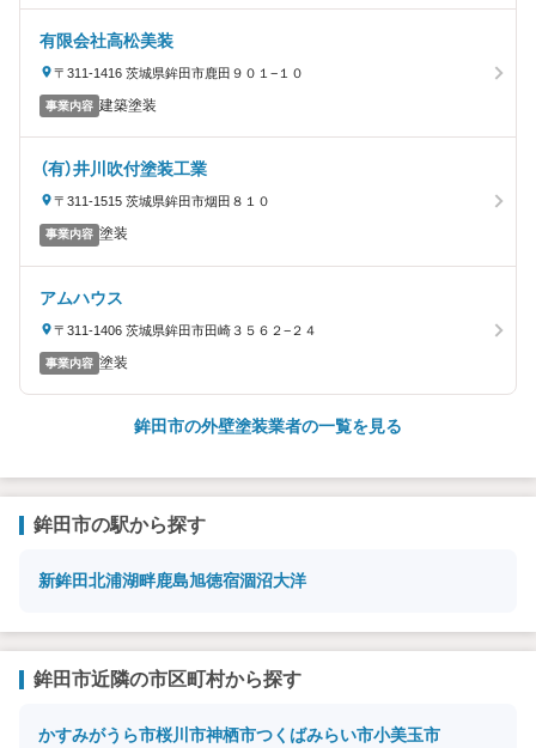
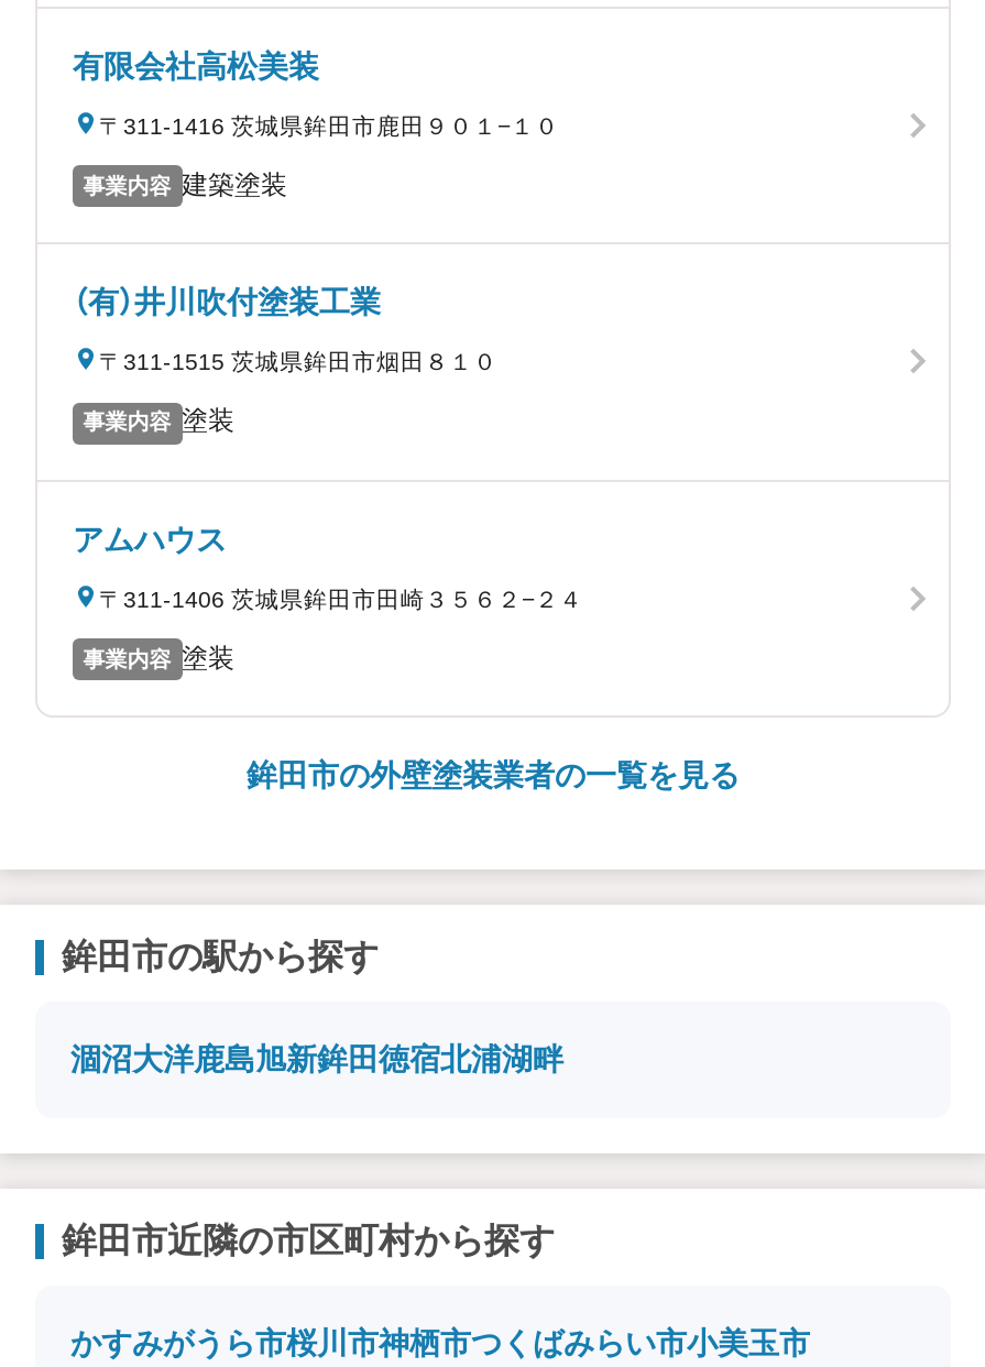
[38,571,306,590] 新鉾田北浦湖畔鹿島旭徳宿涸沼大洋 -> [70,1041,563,1076] 涸沼大洋鹿島旭新鉾田徳宿北浦湖畔

